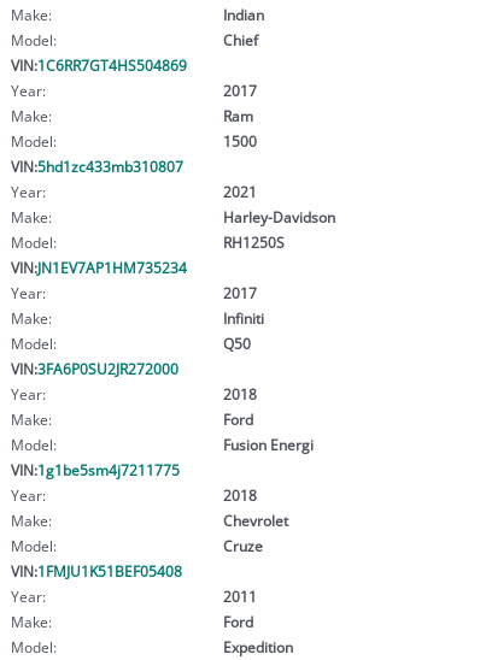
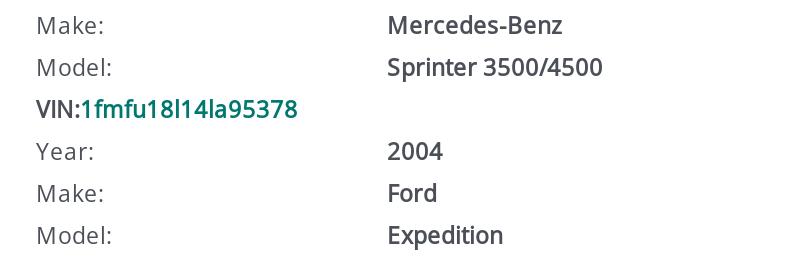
[222,4,264,23] Indian -> [387,7,563,39] Mercedes-Benz
[11,30,257,74] Chief | VIN:1C6RR7GT4HS504869 -> [36,49,603,123] Sprinter 3500/4500 | VIN:1fmfu18l14la95378
[11,80,335,605] 2017 | Make: | Ram | Model: | 1500 | VIN:5hd1zc433mb310807 | Year: | 2021 | Make: | Harley-Davidson | Model: | RH1250S | VIN:JN1EV7AP1HM735234 | Year: | 2017 | Make: | Infiniti | Model: | Q50 | VIN:3FA6P0SU2JR272000 | Year: | 2018 | Make: | Ford | Model: | Fusion Energi | VIN:1g1be5sm4j7211775 | Year: | 2018 | Make: | Chevrolet | Model: | Cruze | VIN:1FMJU1K51BEF05408 | Year: | 2011 -> [387,133,443,165] 2004

